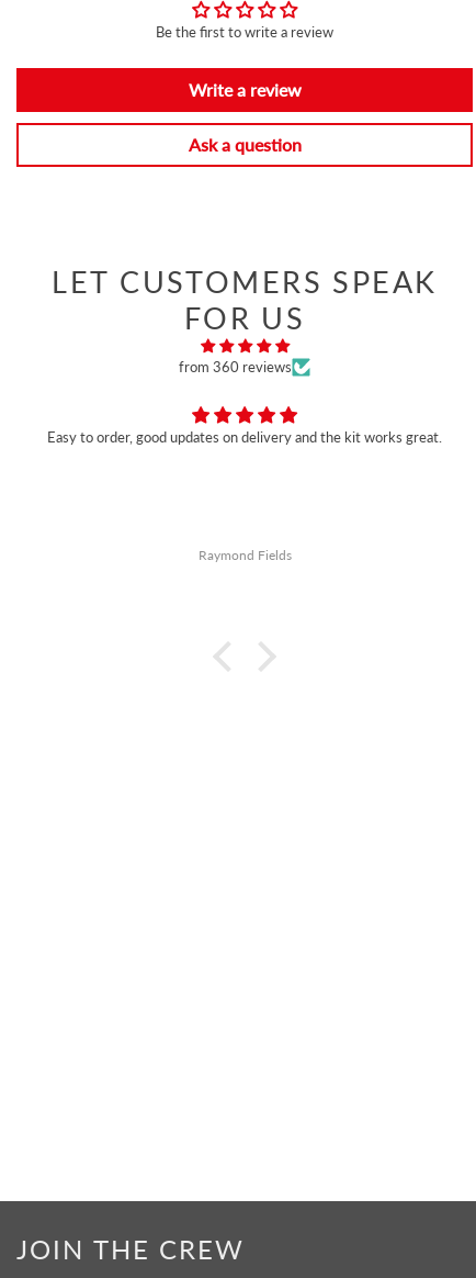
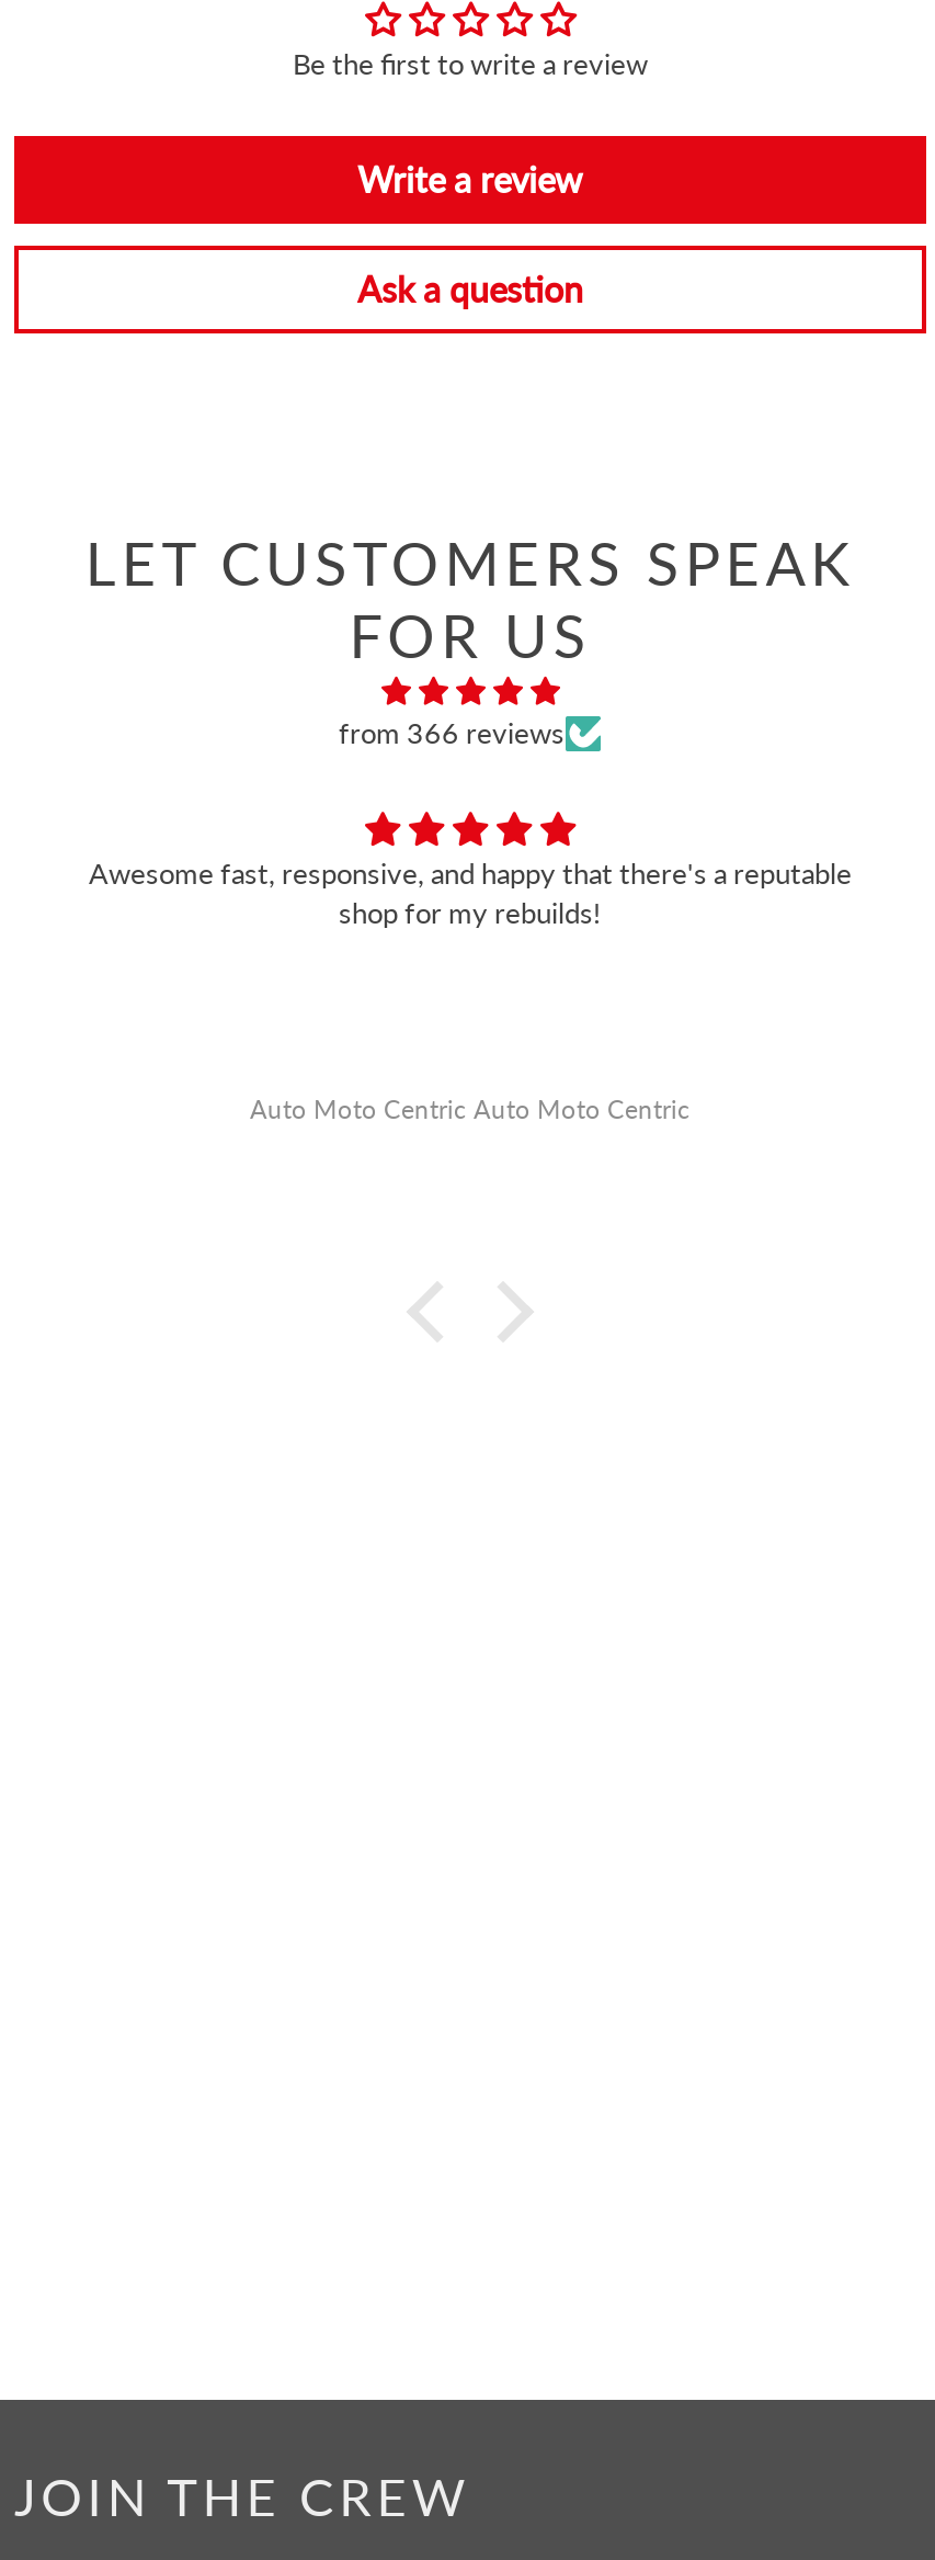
[179,358,292,375] from 360 reviews -> [339,715,565,750] from 366 reviews
[47,428,442,446] Easy to order, good updates on delivery and the kit works great. -> [89,856,852,930] Awesome fast, responsive, and happy that there's a reputable | shop for my rebuilds!
[198,547,291,562] Raymond Fields -> [250,1092,691,1123] Auto Moto Centric Auto Moto Centric

